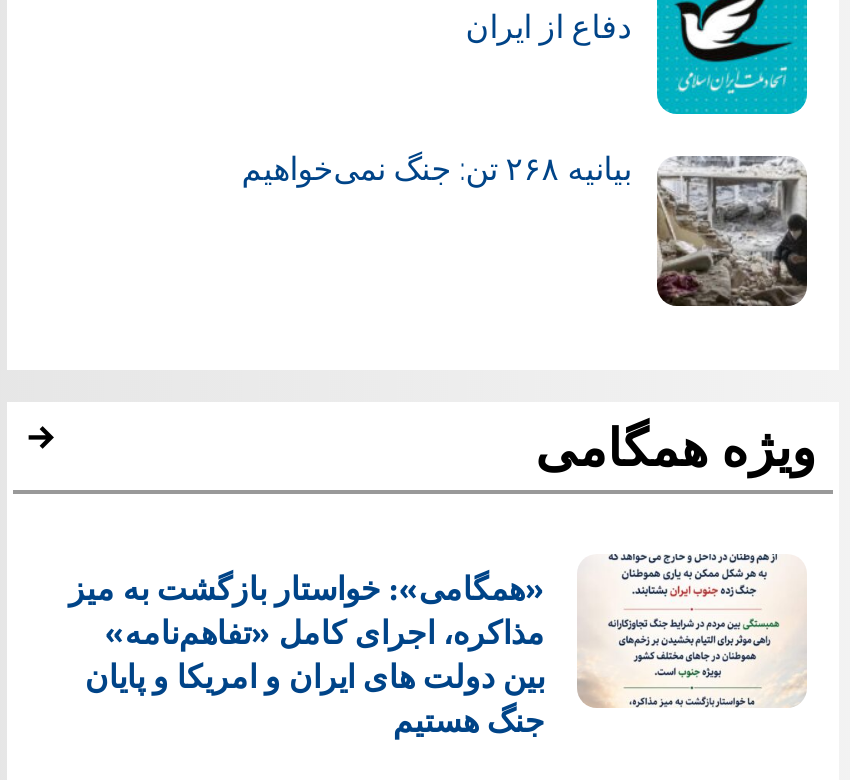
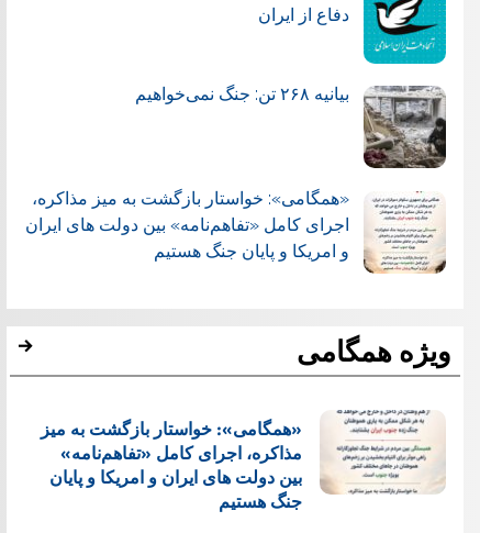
none -> [25,188,446,274] [image] | «همگامی»: خواستار بازگشت به میز مذاکره، | اجرای کامل «تفاهم‌نامه» بین دولت های ایران | و امریکا و پایان جنگ هستیم

